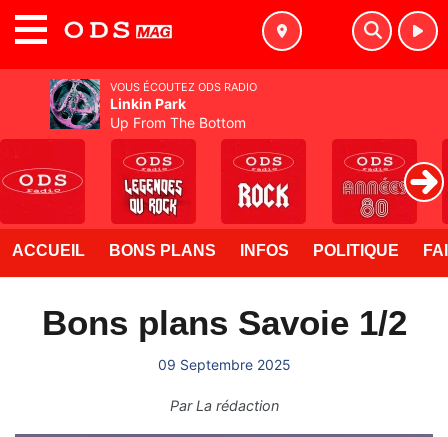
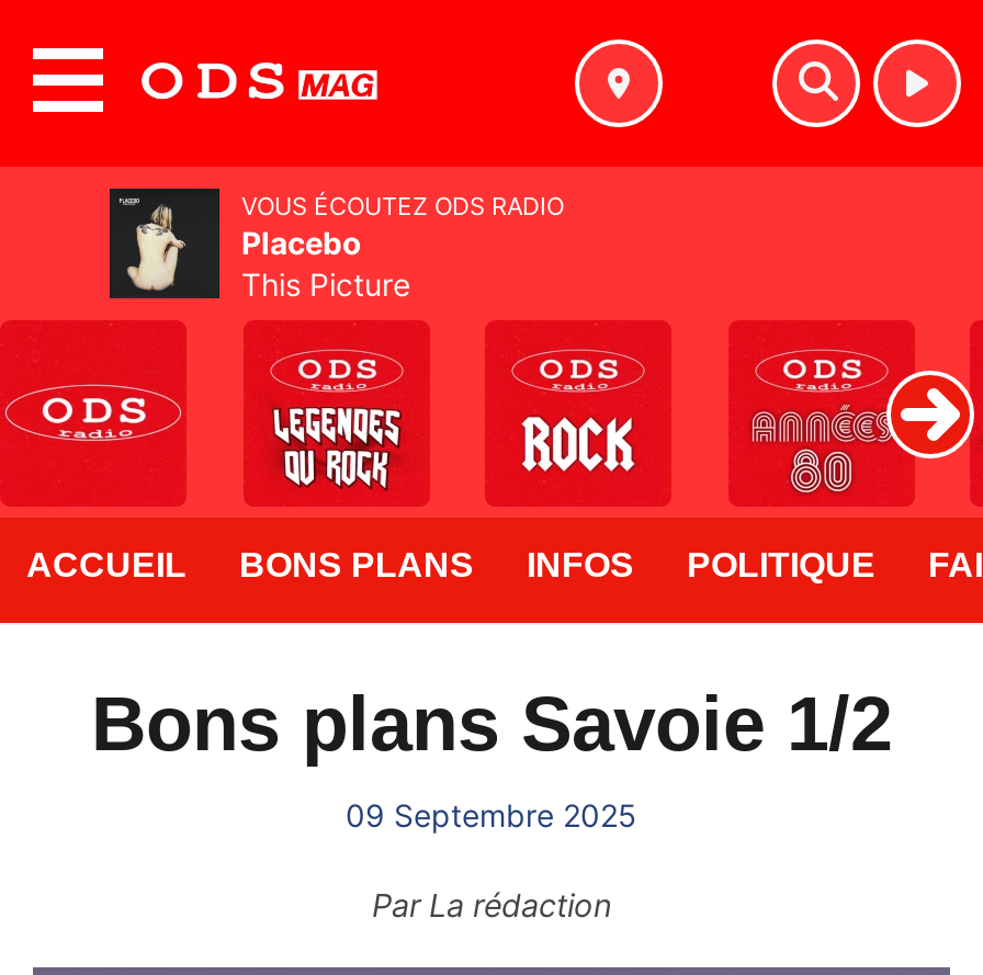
[49,78,246,131] [image] | Linkin Park | Up From The Bottom -> [108,186,410,303] [image] | Placebo | This Picture

